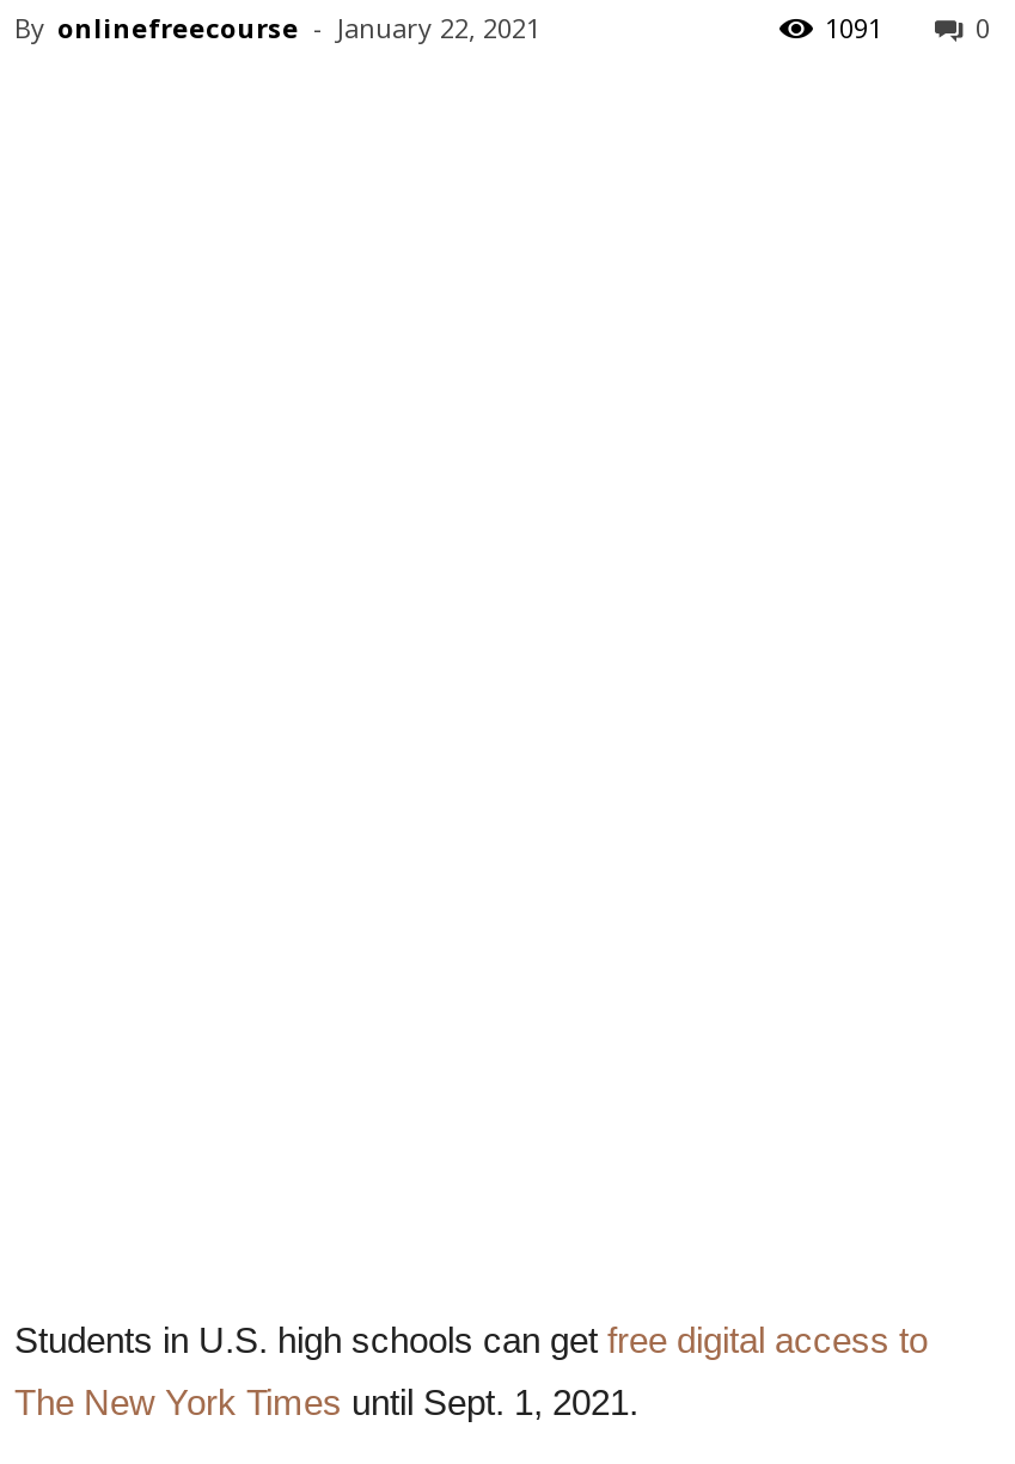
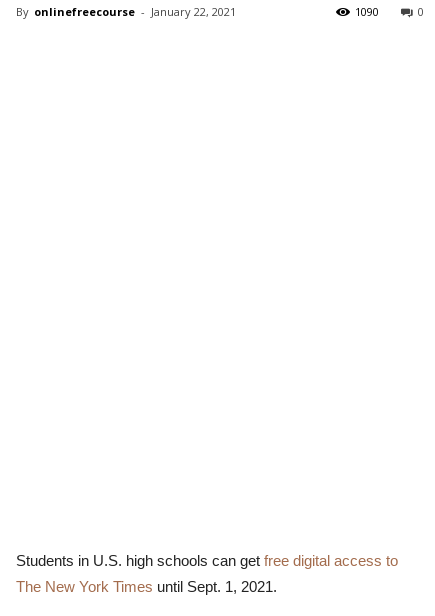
[825,10,882,45] 1091 -> [355,4,379,19] 1090

